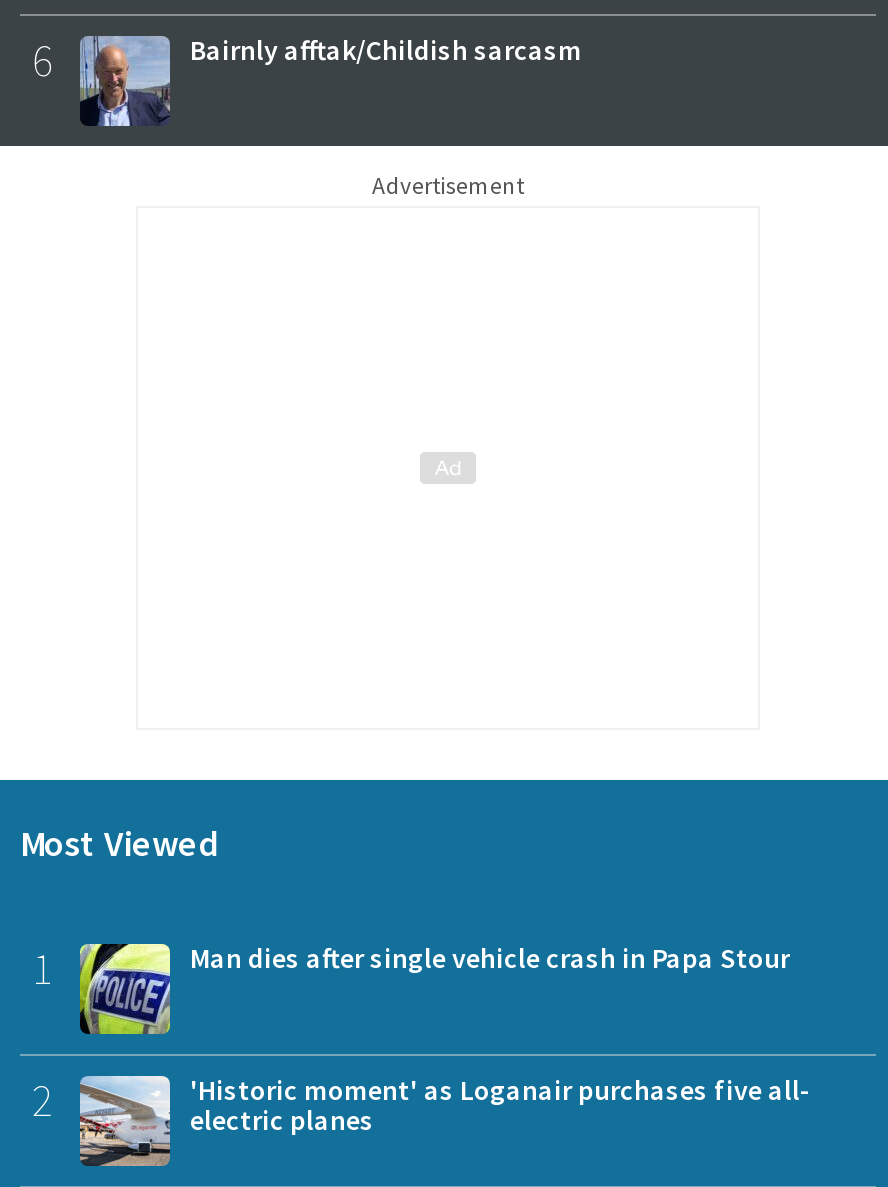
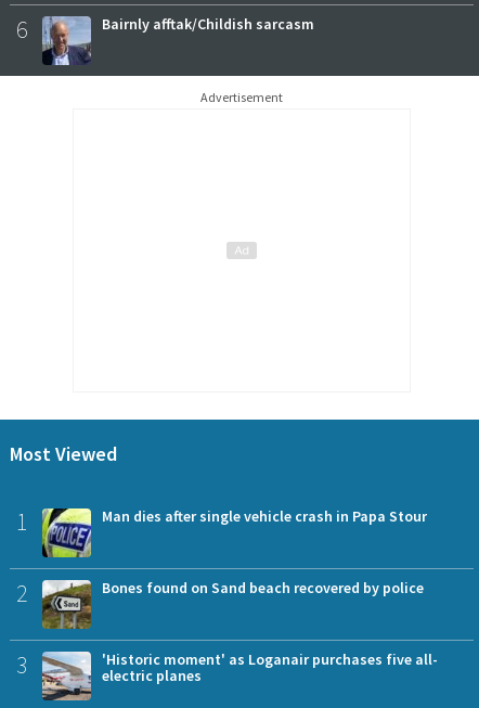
none -> [16,577,424,679] [image] | Bones found on Sand beach recovered by police | 3

